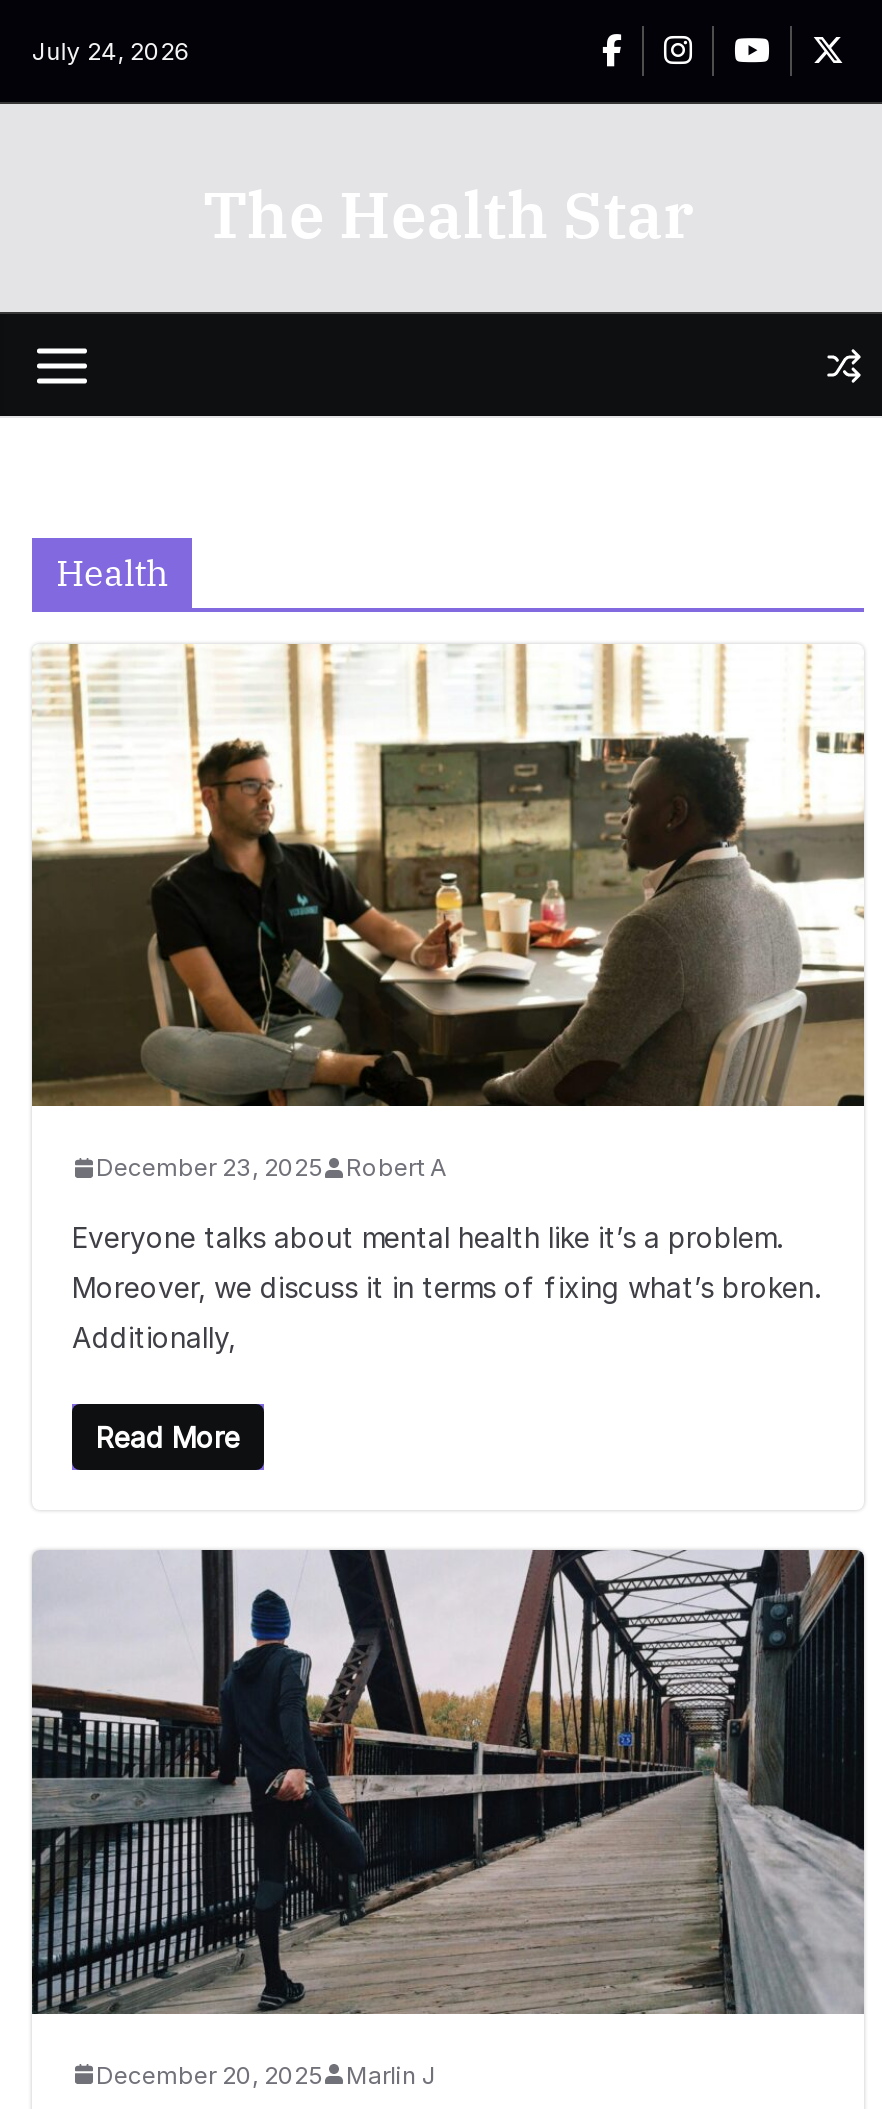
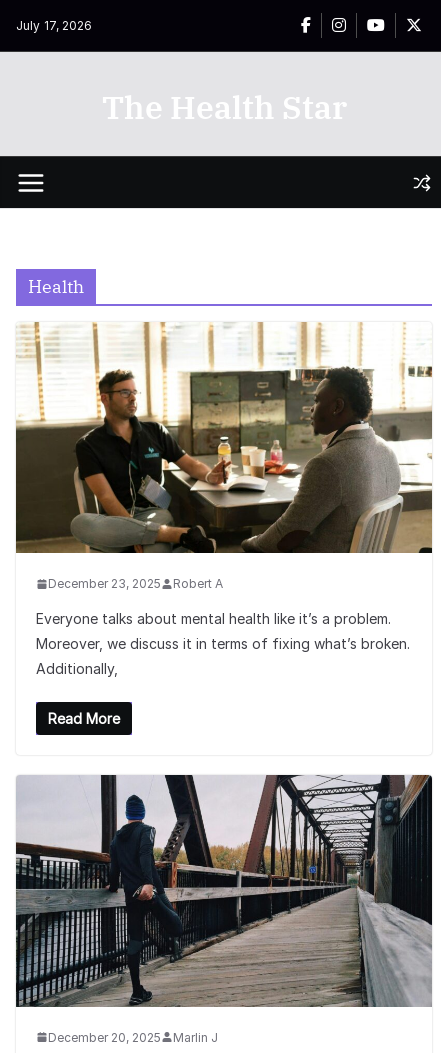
[32,36,191,66] July 24, 2026 -> [16,18,92,33] July 17, 2026

